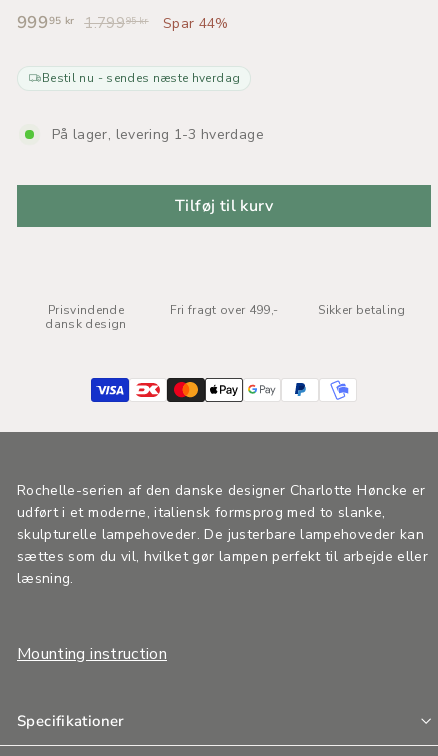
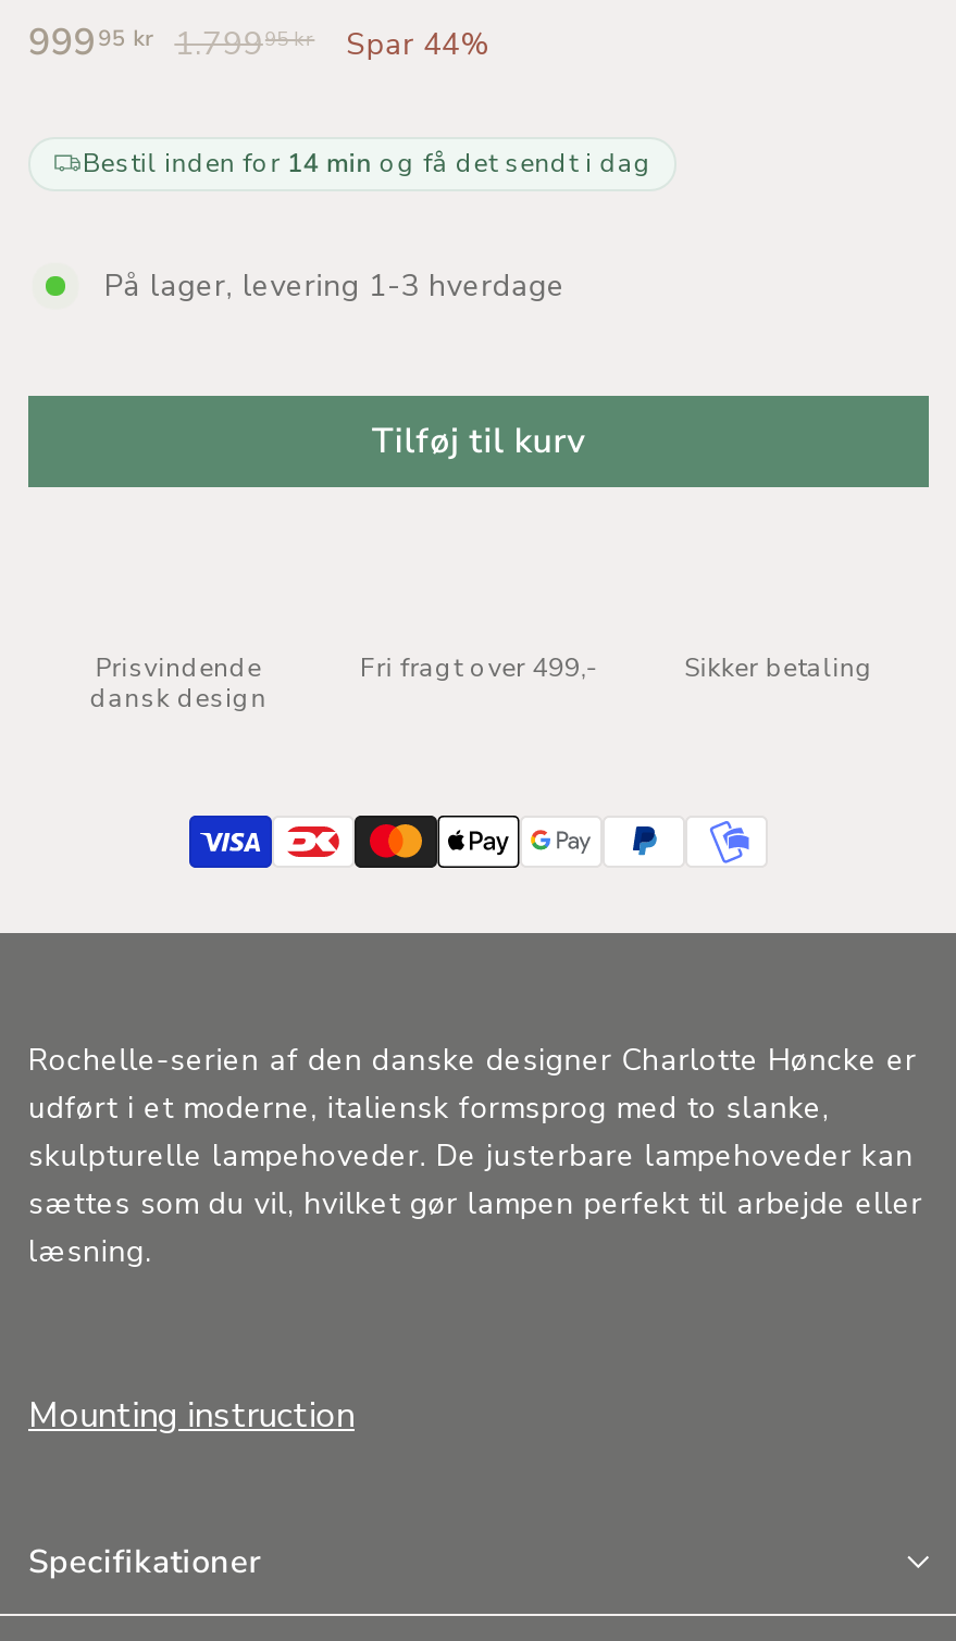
[42,70,240,86] Bestil nu - sendes næste hverdag -> [83,145,652,180] Bestil inden for 14 min og få det sendt i dag

